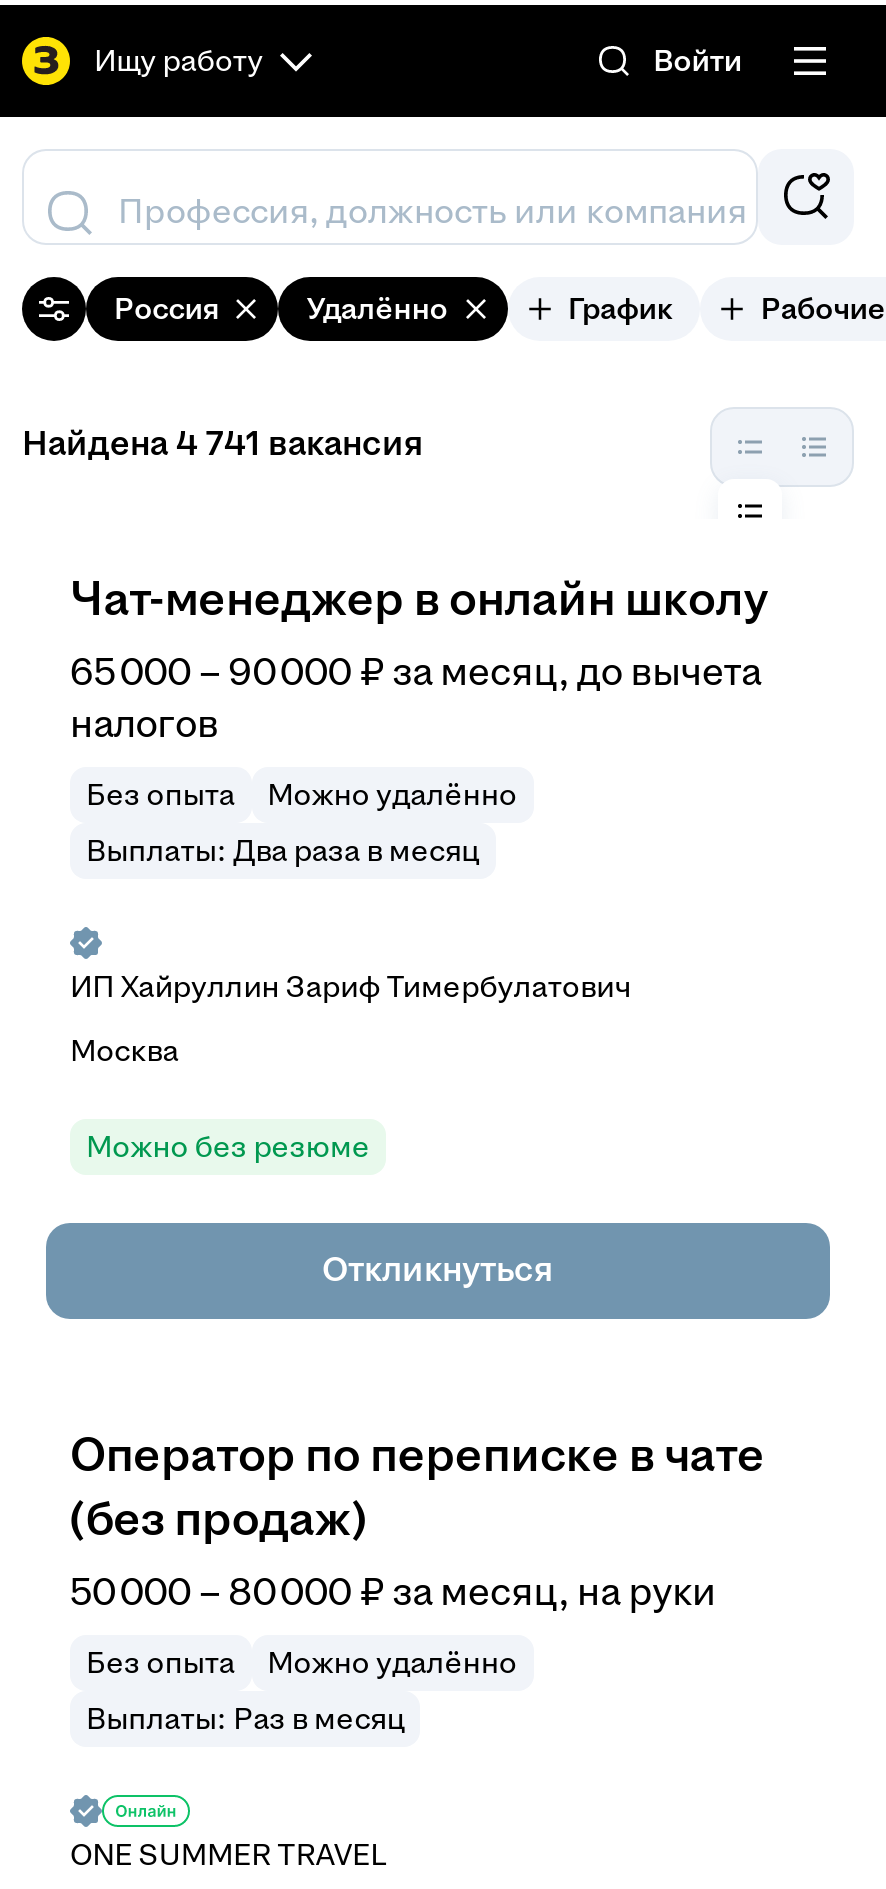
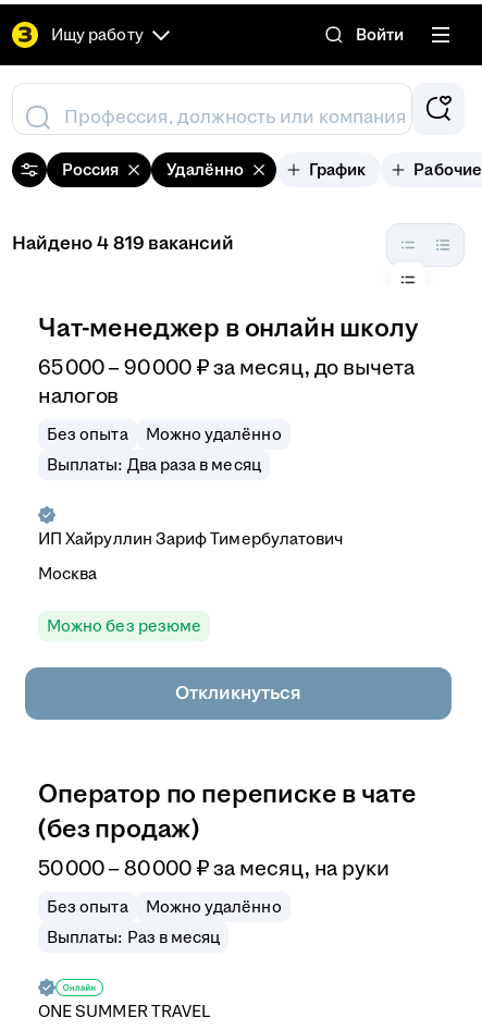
[22,425,424,463] Найдена 4 741 вакансия -> [12,233,234,254] Найдено 4 819 вакансий

